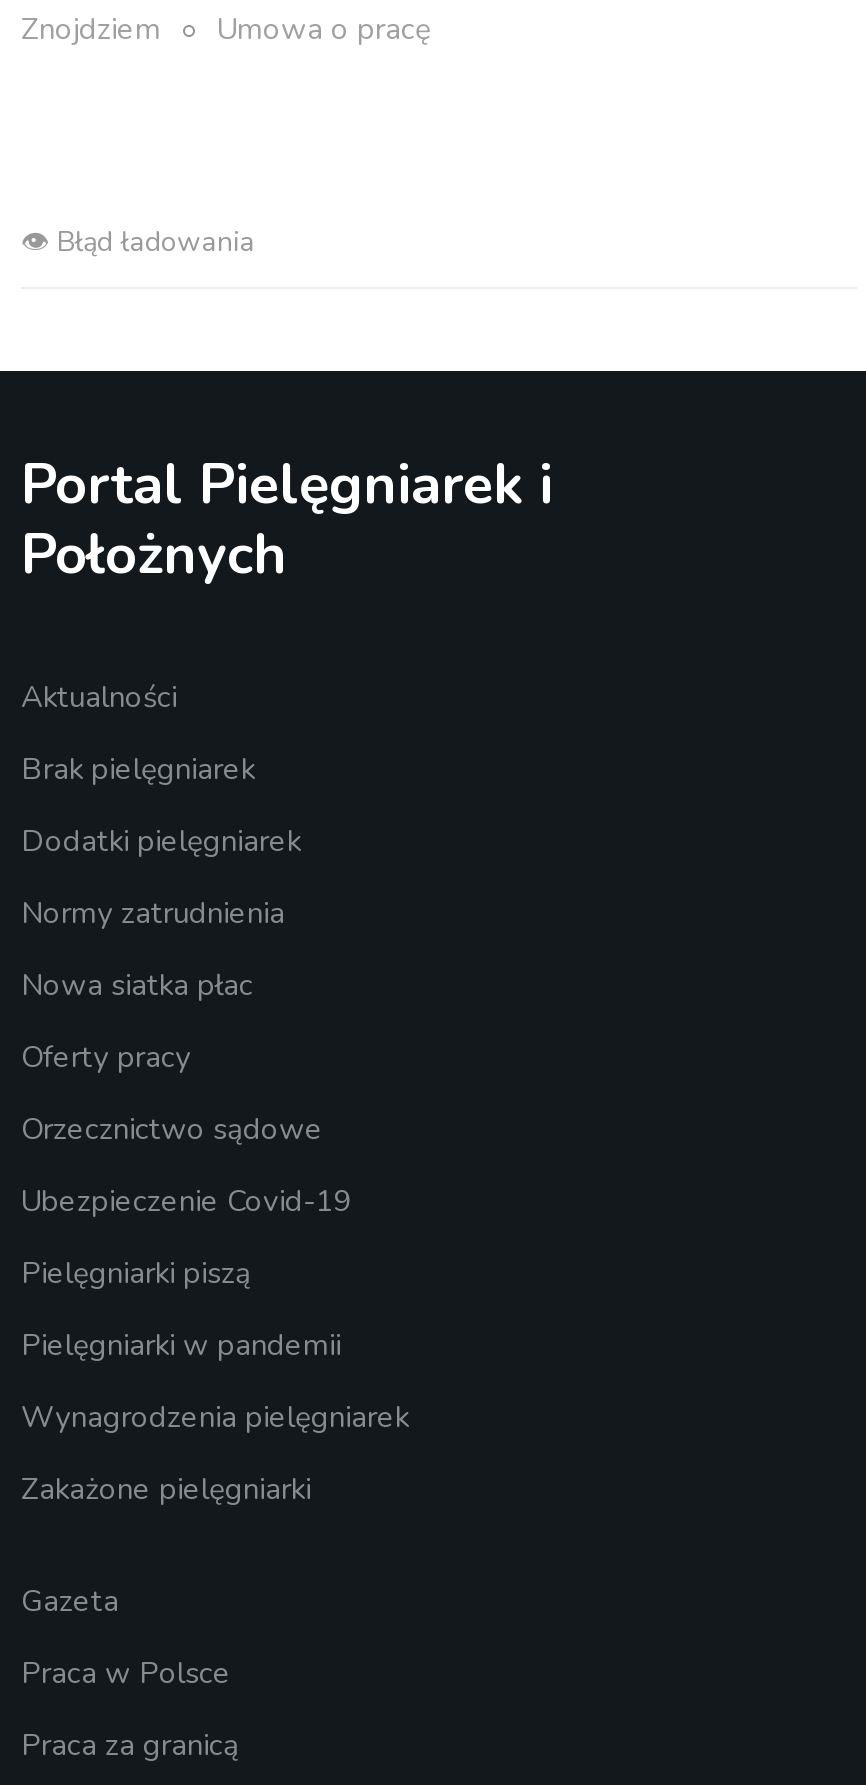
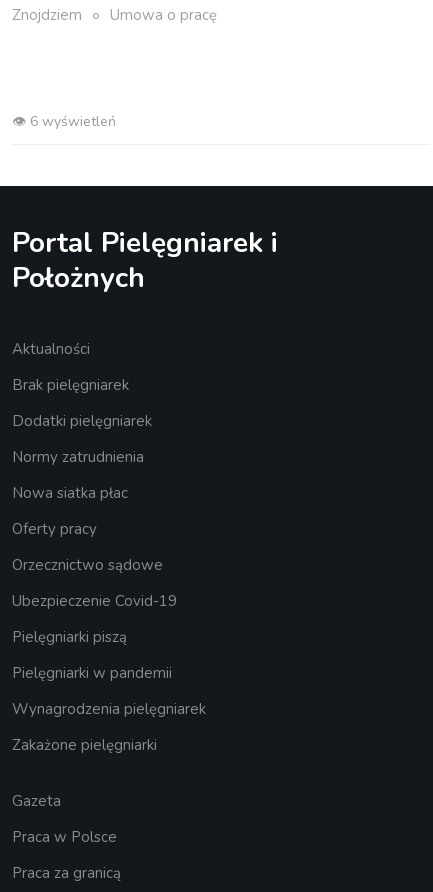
[57,224,255,262] Błąd ładowania -> [30,112,116,131] 6 wyświetleń

